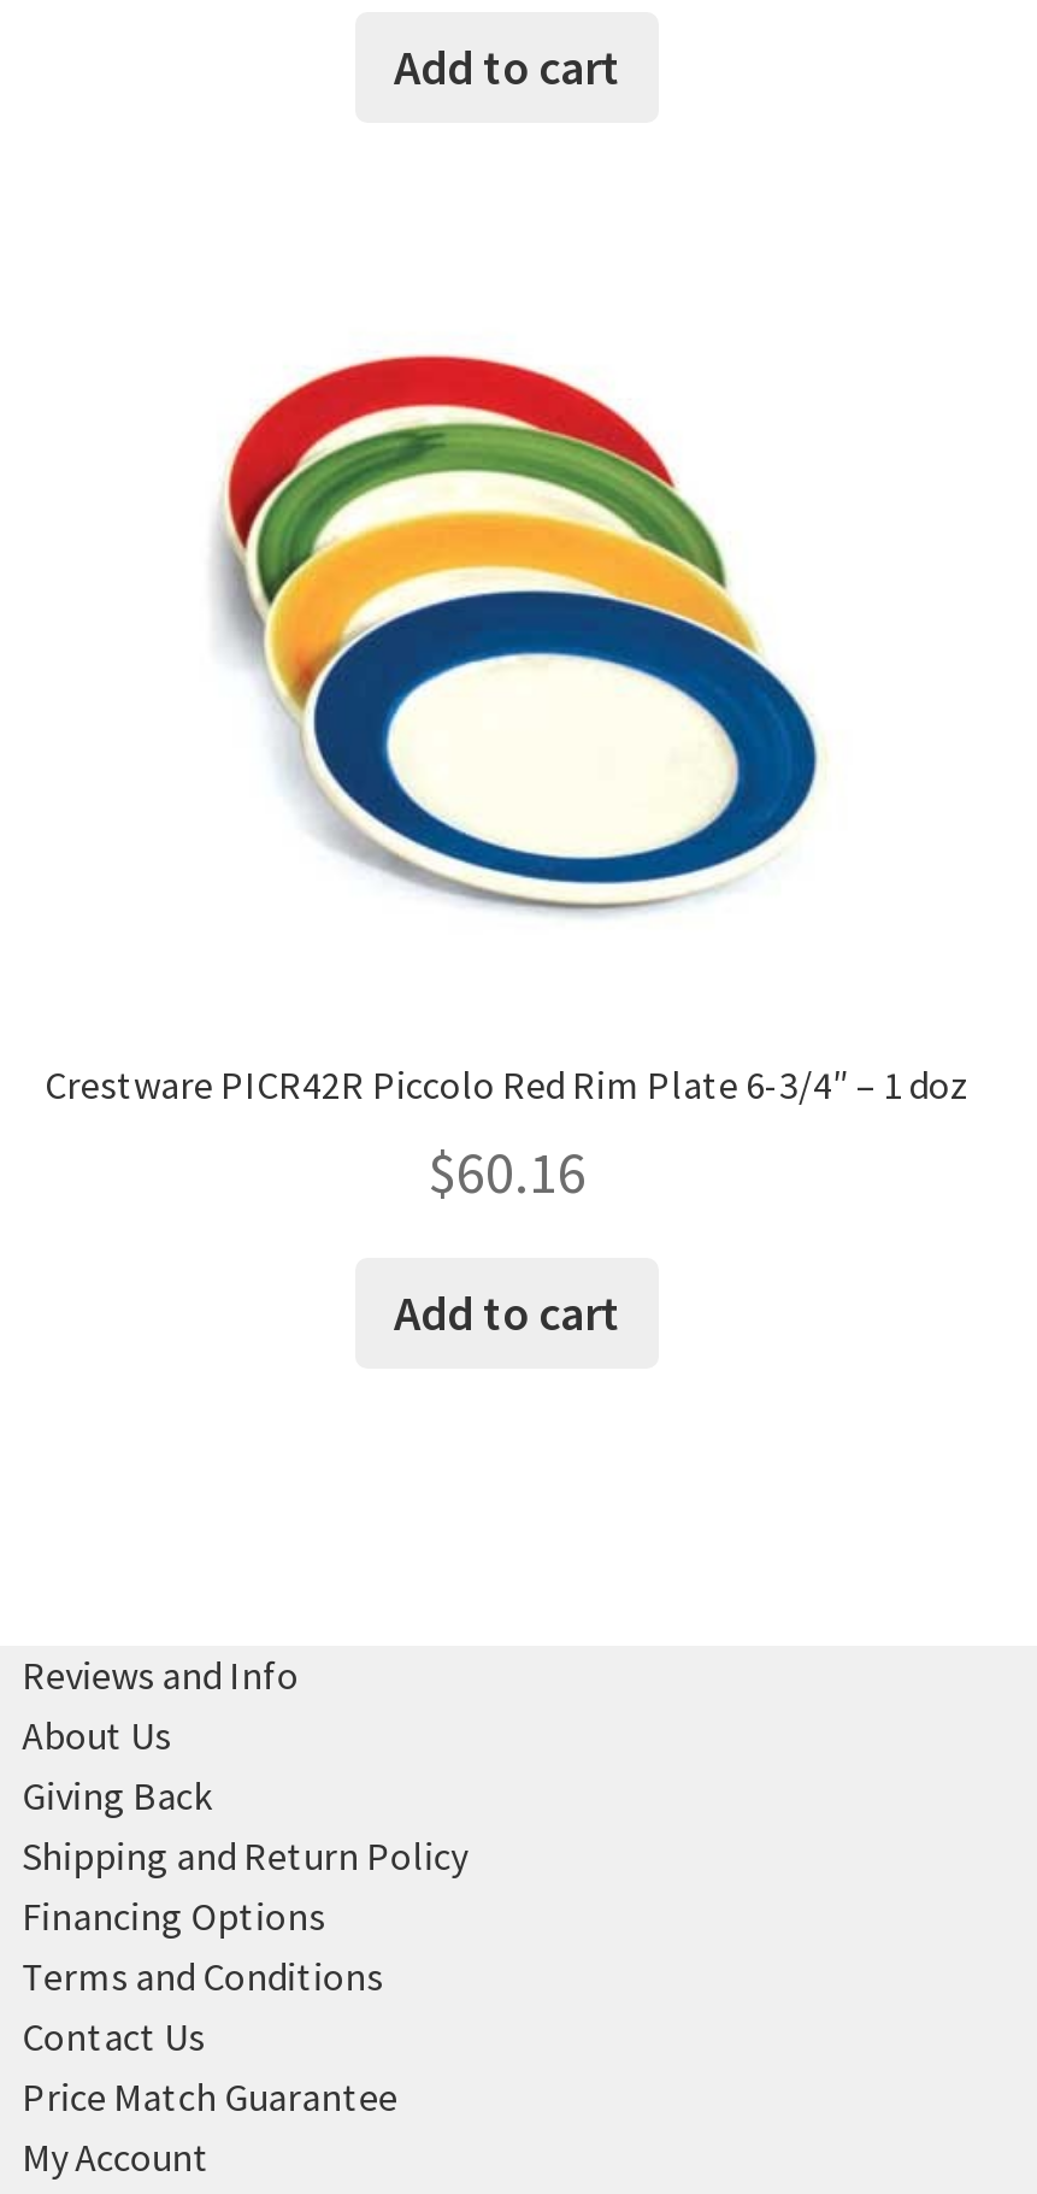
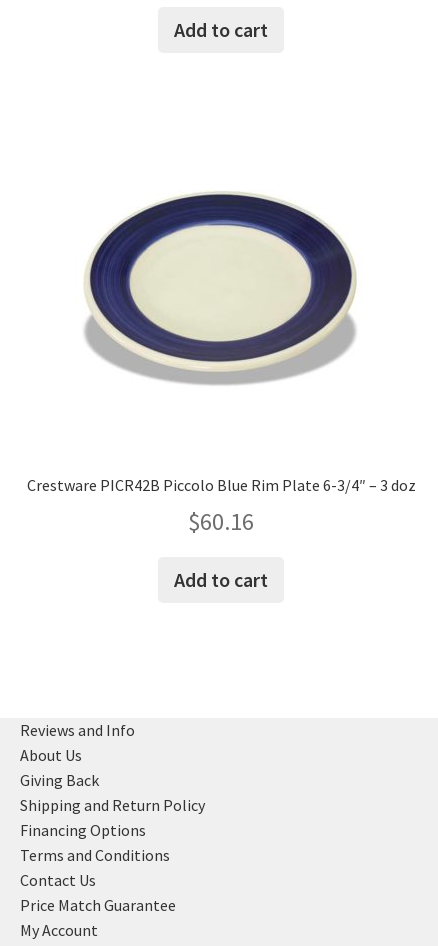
[182,352,827,916] [image] -> [83,182,357,386] [image]
[45,1060,970,1108] Crestware PICR42R Piccolo Red Rim Plate 6-3/4″ – 1 doz -> [26,474,415,494] Crestware PICR42B Piccolo Blue Rim Plate 6-3/4″ – 3 doz

